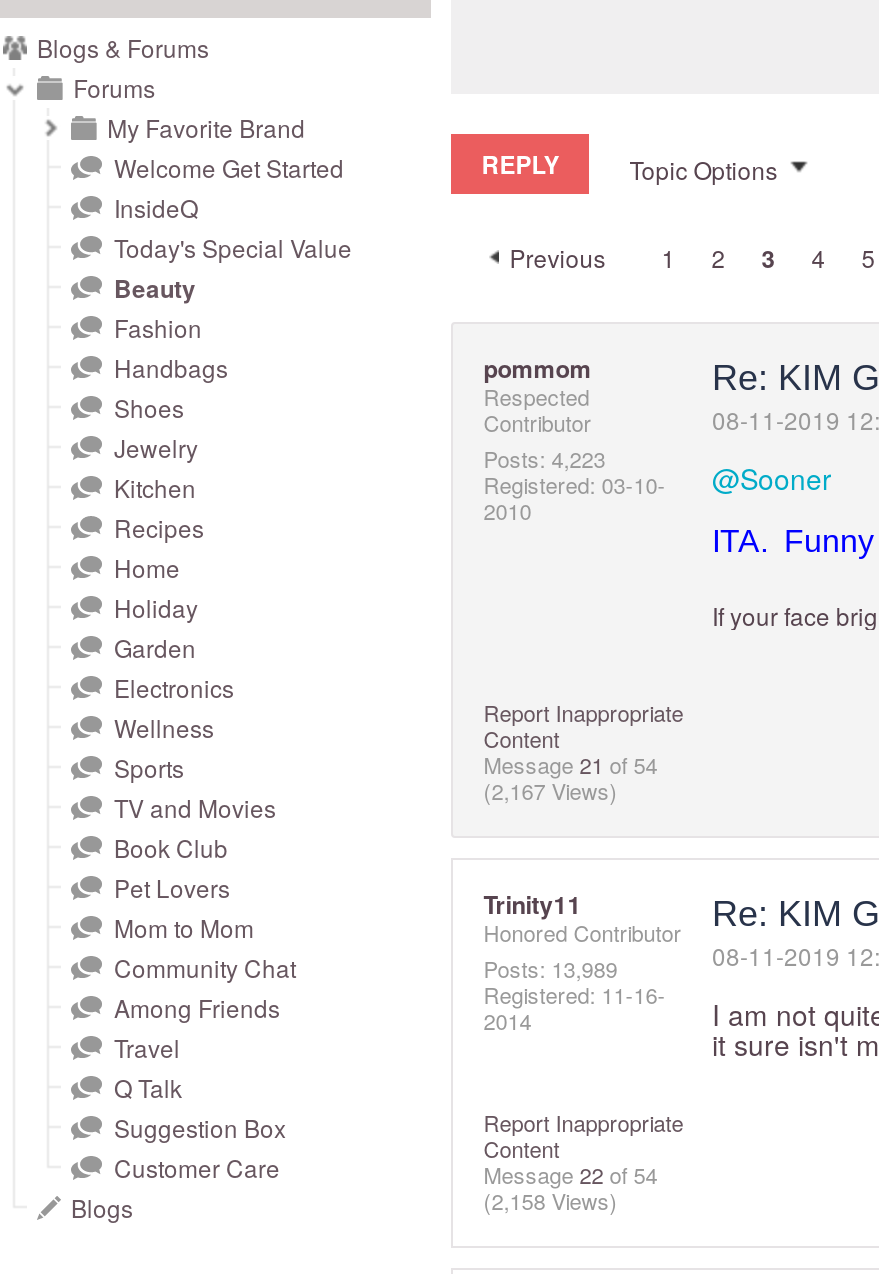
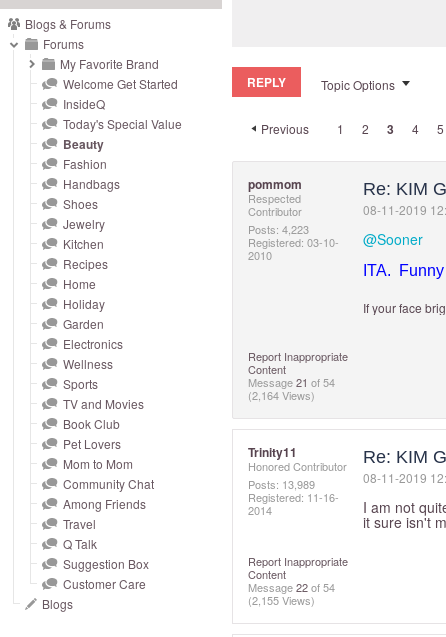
[483,774,617,806] (2,167 Views) -> [248,387,315,403] (2,164 Views)
[483,1184,617,1216] (2,158 Views) -> [248,592,315,608] (2,155 Views)

